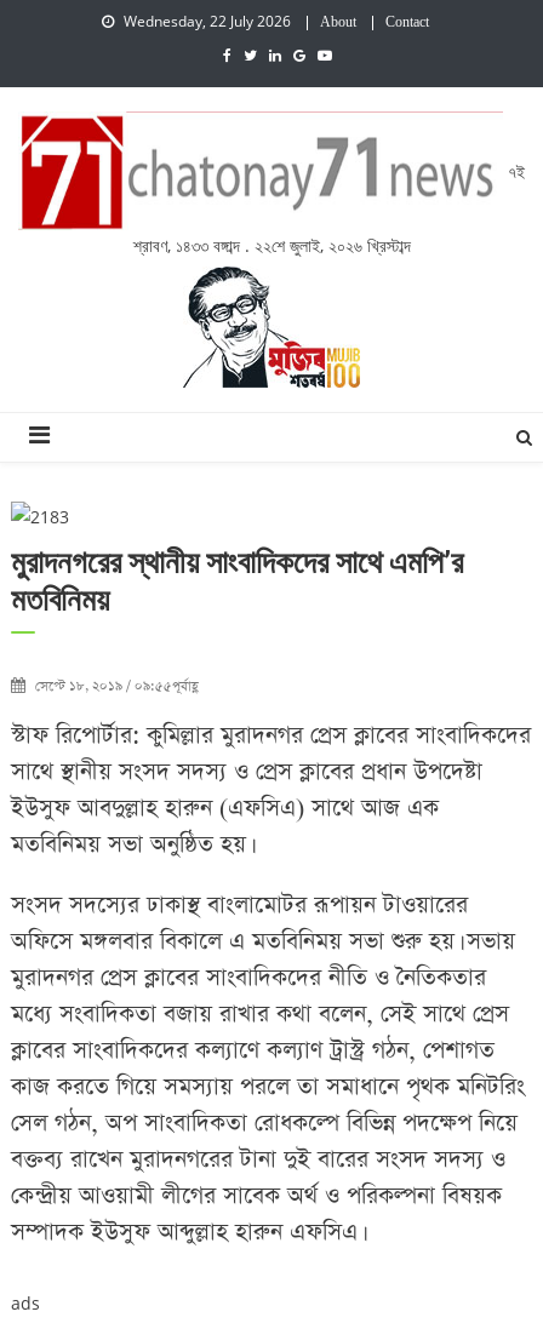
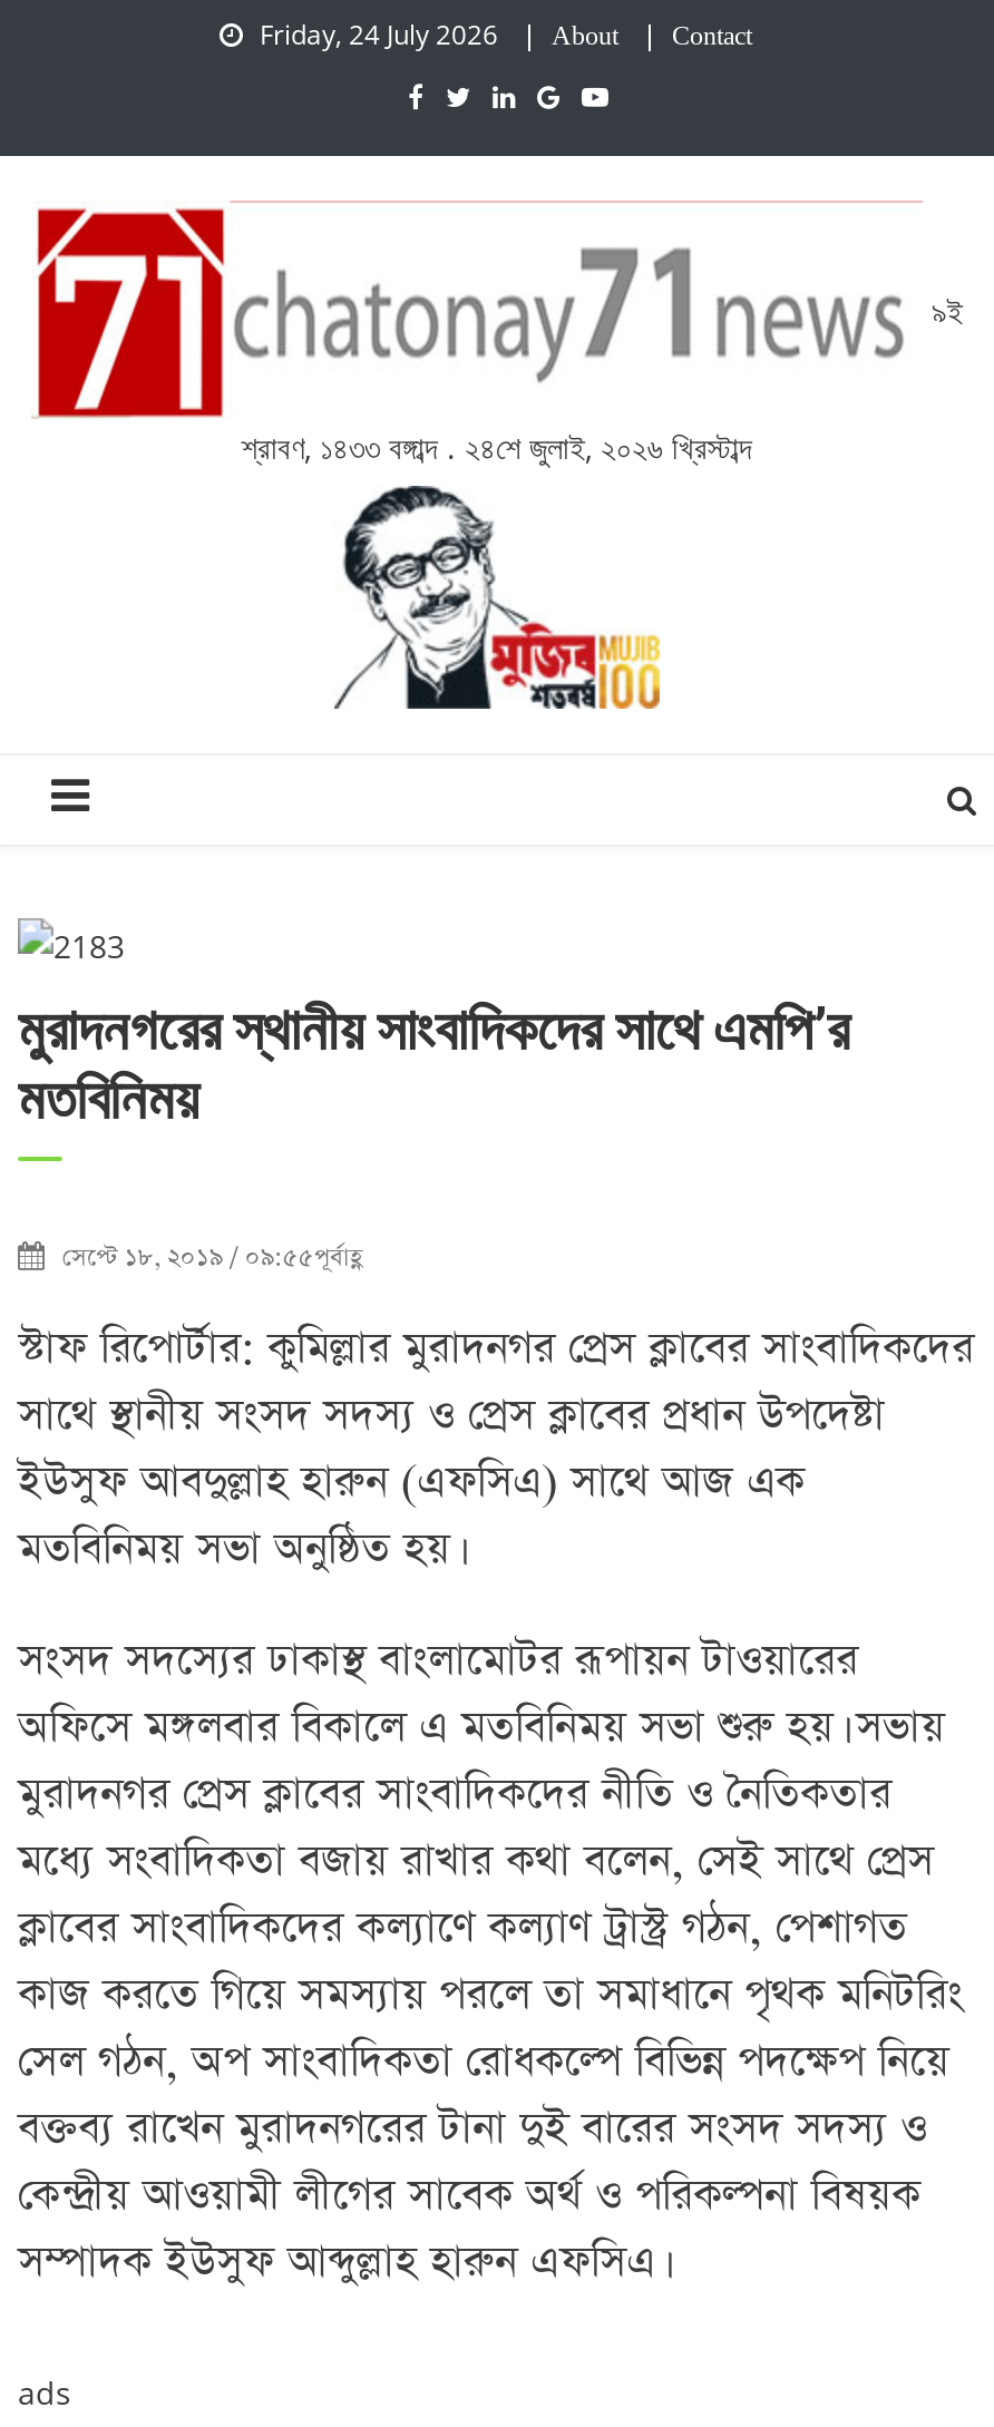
[124,11,291,31] Wednesday, 22 July 2026 -> [260,16,498,53] Friday, 24 July 2026
[508,160,525,183] ৭ই -> [932,290,963,332] ৯ই
[133,234,410,257] শ্রাবণ, ১৪৩৩ বঙ্গাব্দ . ২২শে জুলাই, ২০২৬ খ্রিস্টাব্দ -> [242,426,752,468] শ্রাবণ, ১৪৩৩ বঙ্গাব্দ . ২৪শে জুলাই, ২০২৬ খ্রিস্টাব্দ

